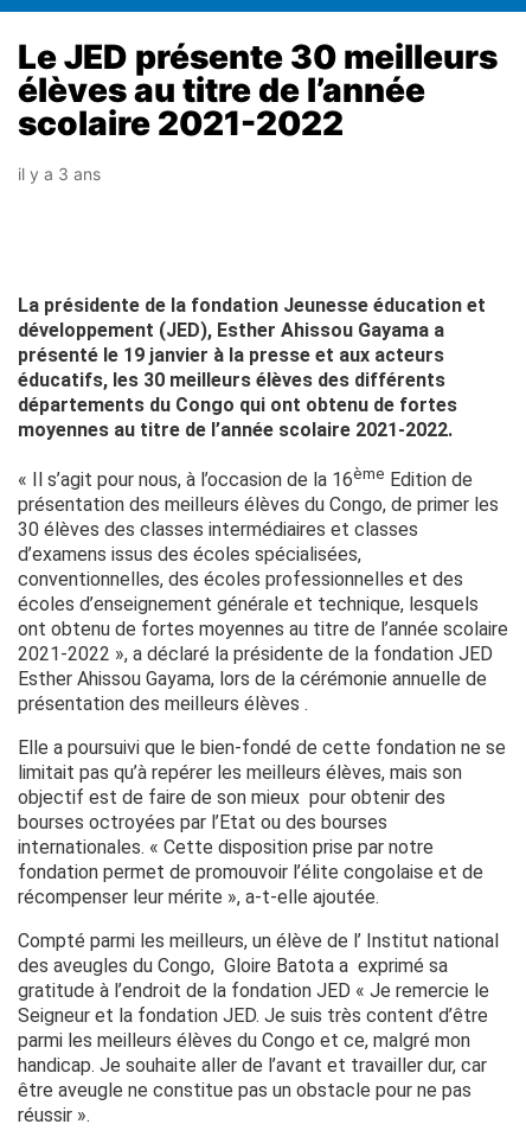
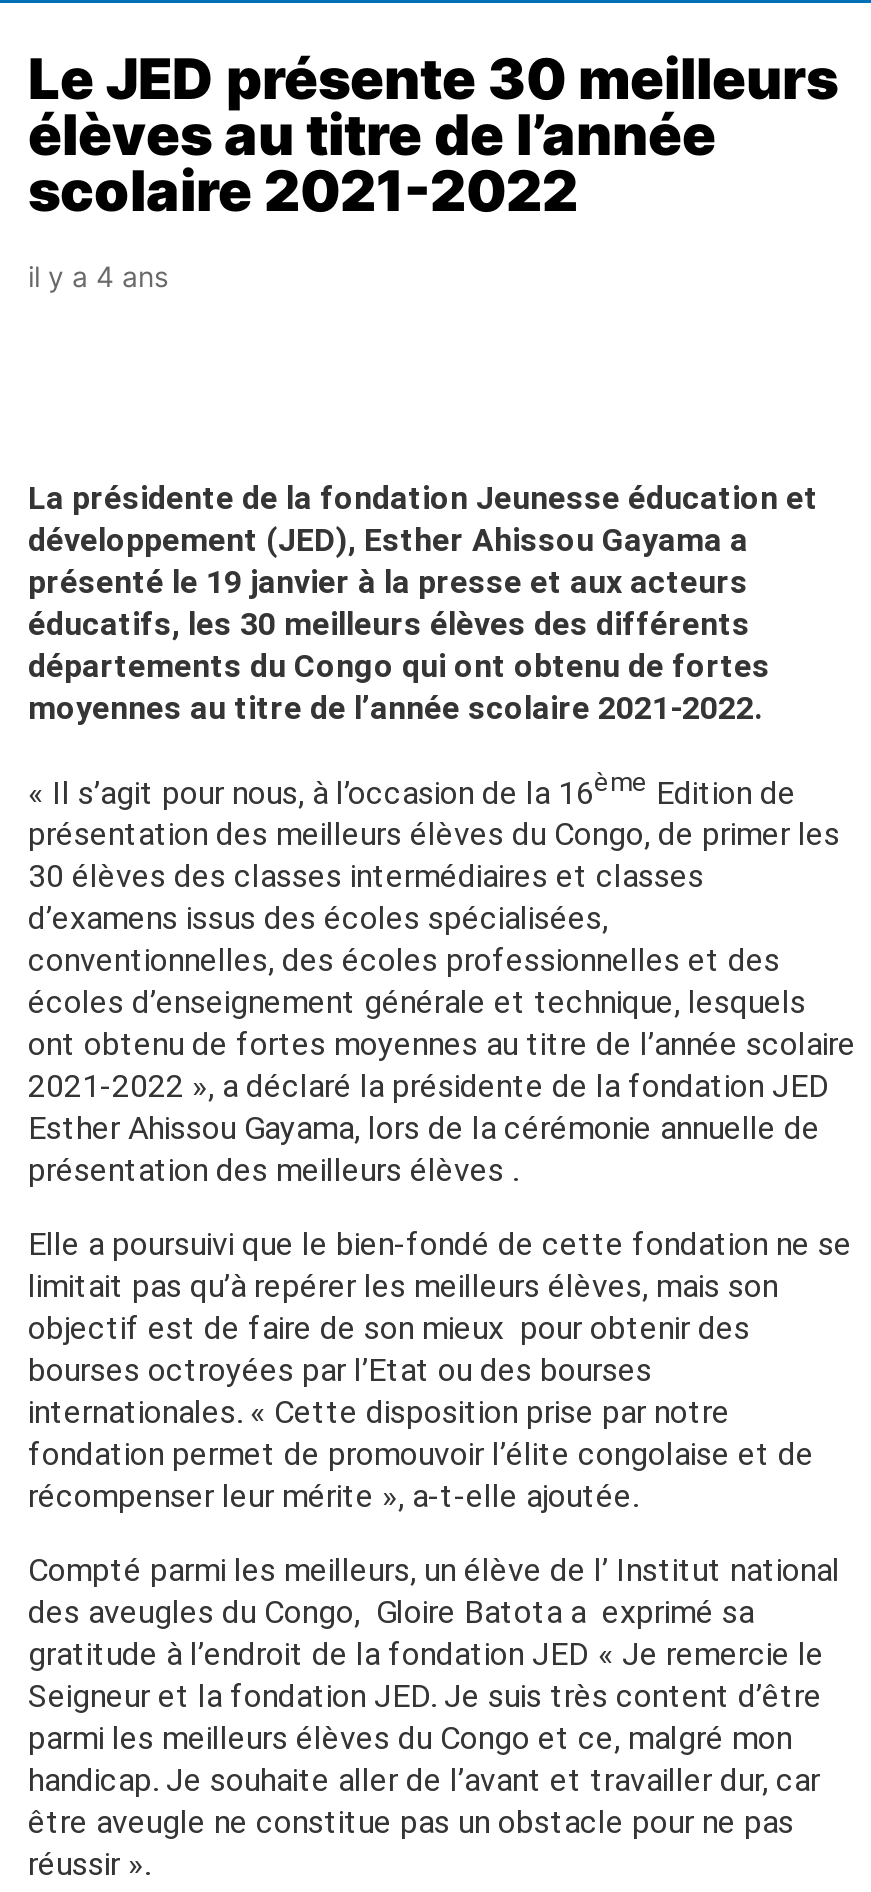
[18,163,101,183] il y a 3 ans -> [28,258,168,292] il y a 4 ans

